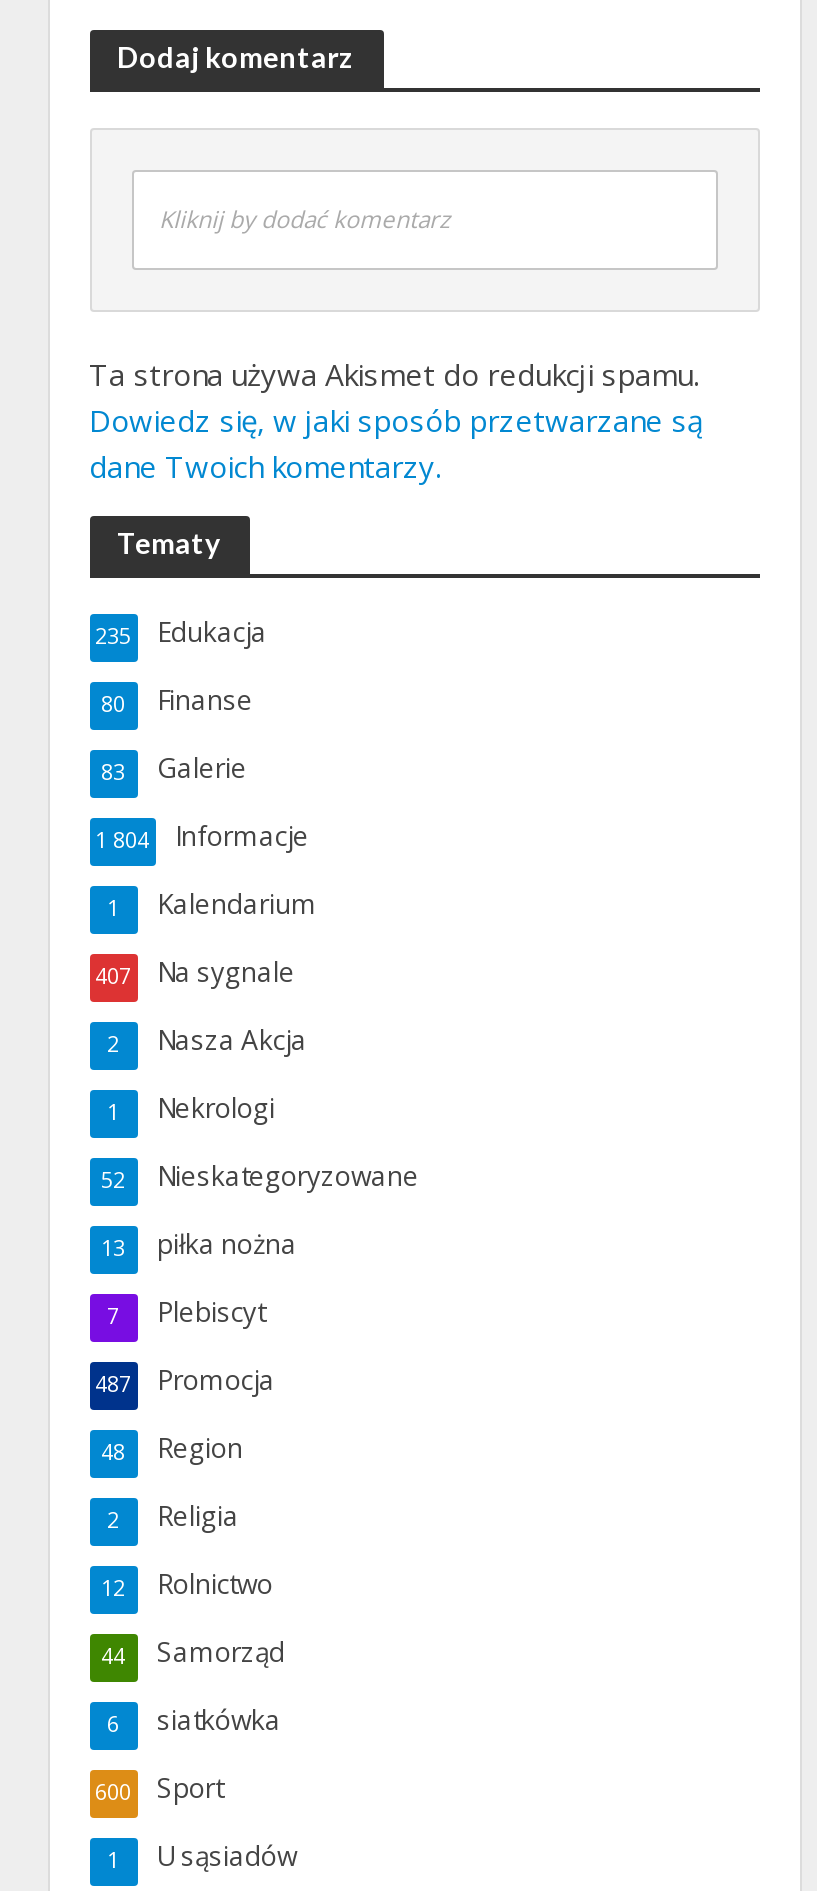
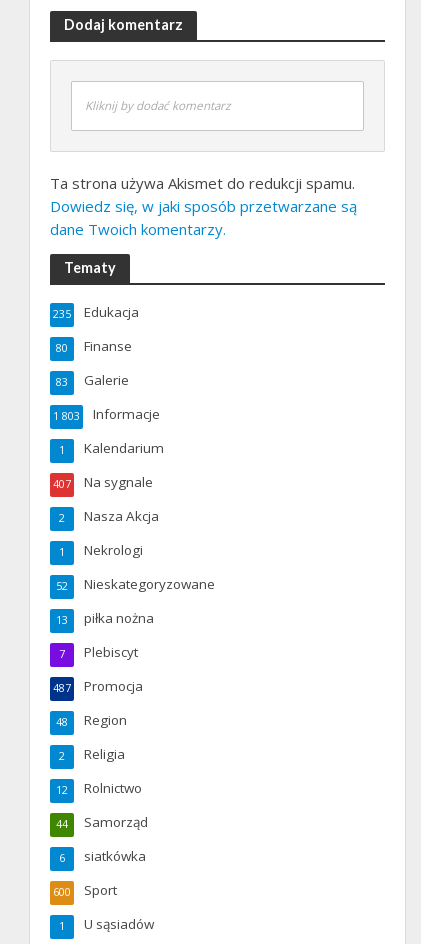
[95,819,309,855] 1 804 Informacje -> [52,405,159,423] 1 803 Informacje

